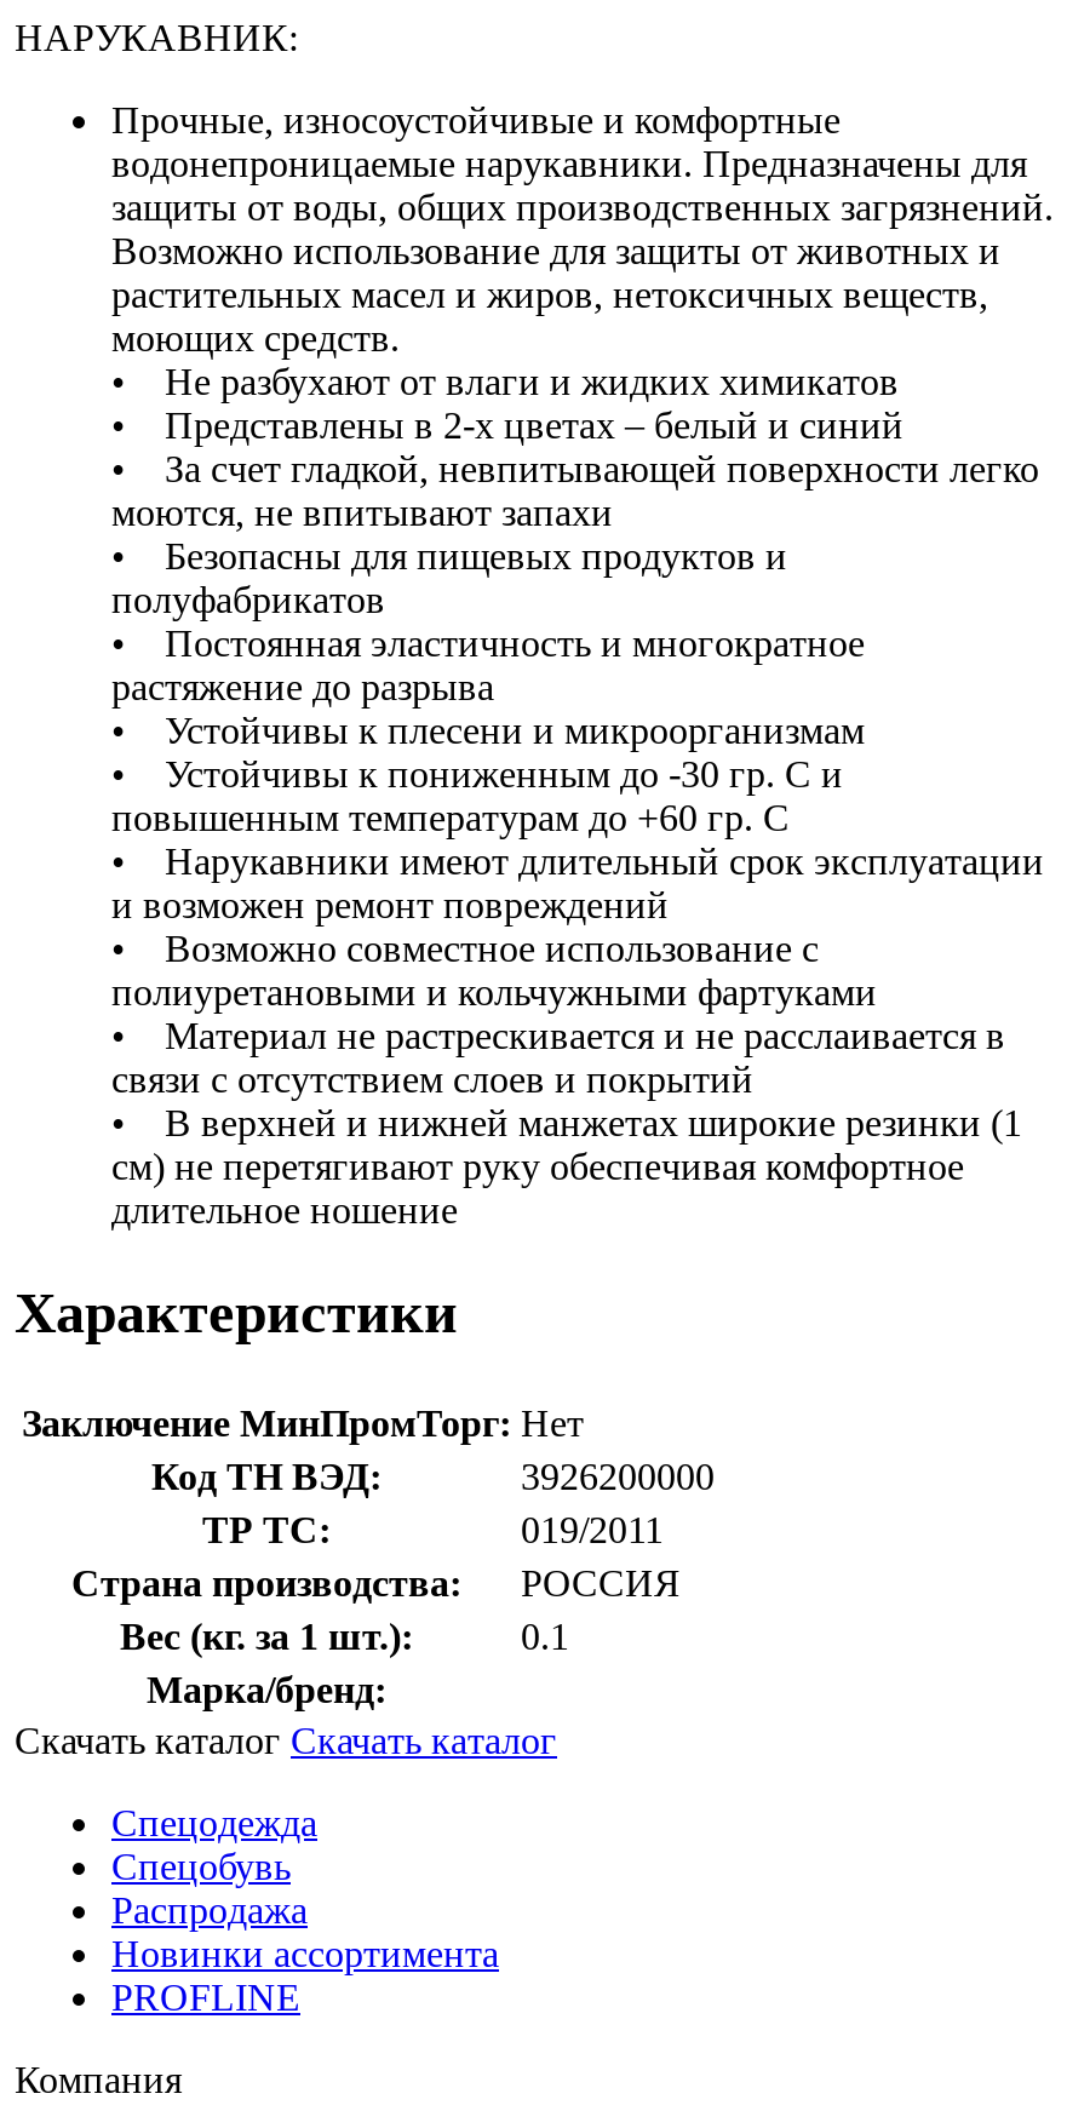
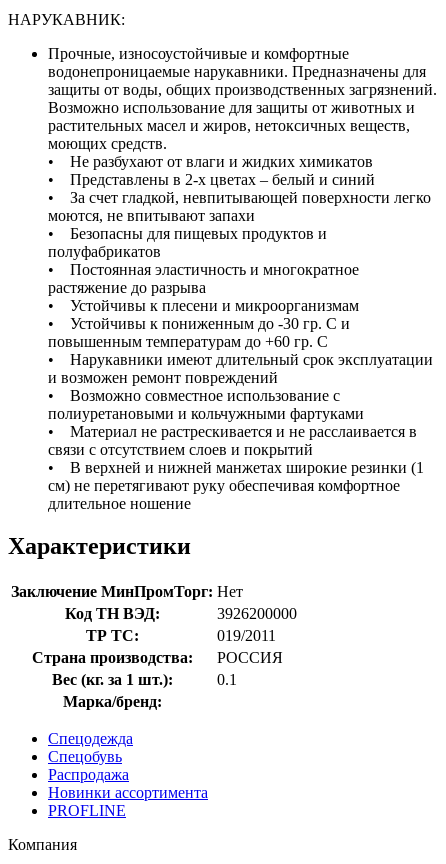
[15,1719,557,1760] Скачать каталог Скачать каталог -> none

